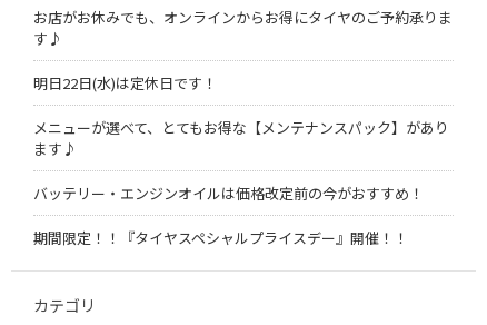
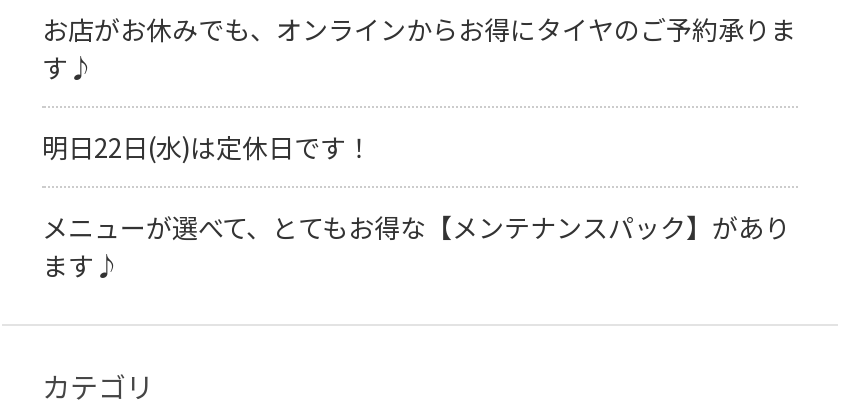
[33,183,424,248] バッテリー・エンジンオイルは価格改定前の今がおすすめ！ | 期間限定！！『タイヤスペシャルプライスデー』開催！！ -> none

